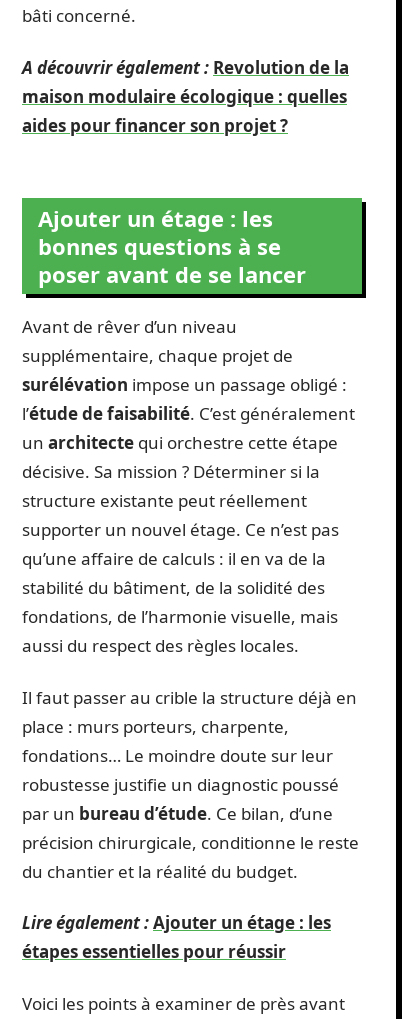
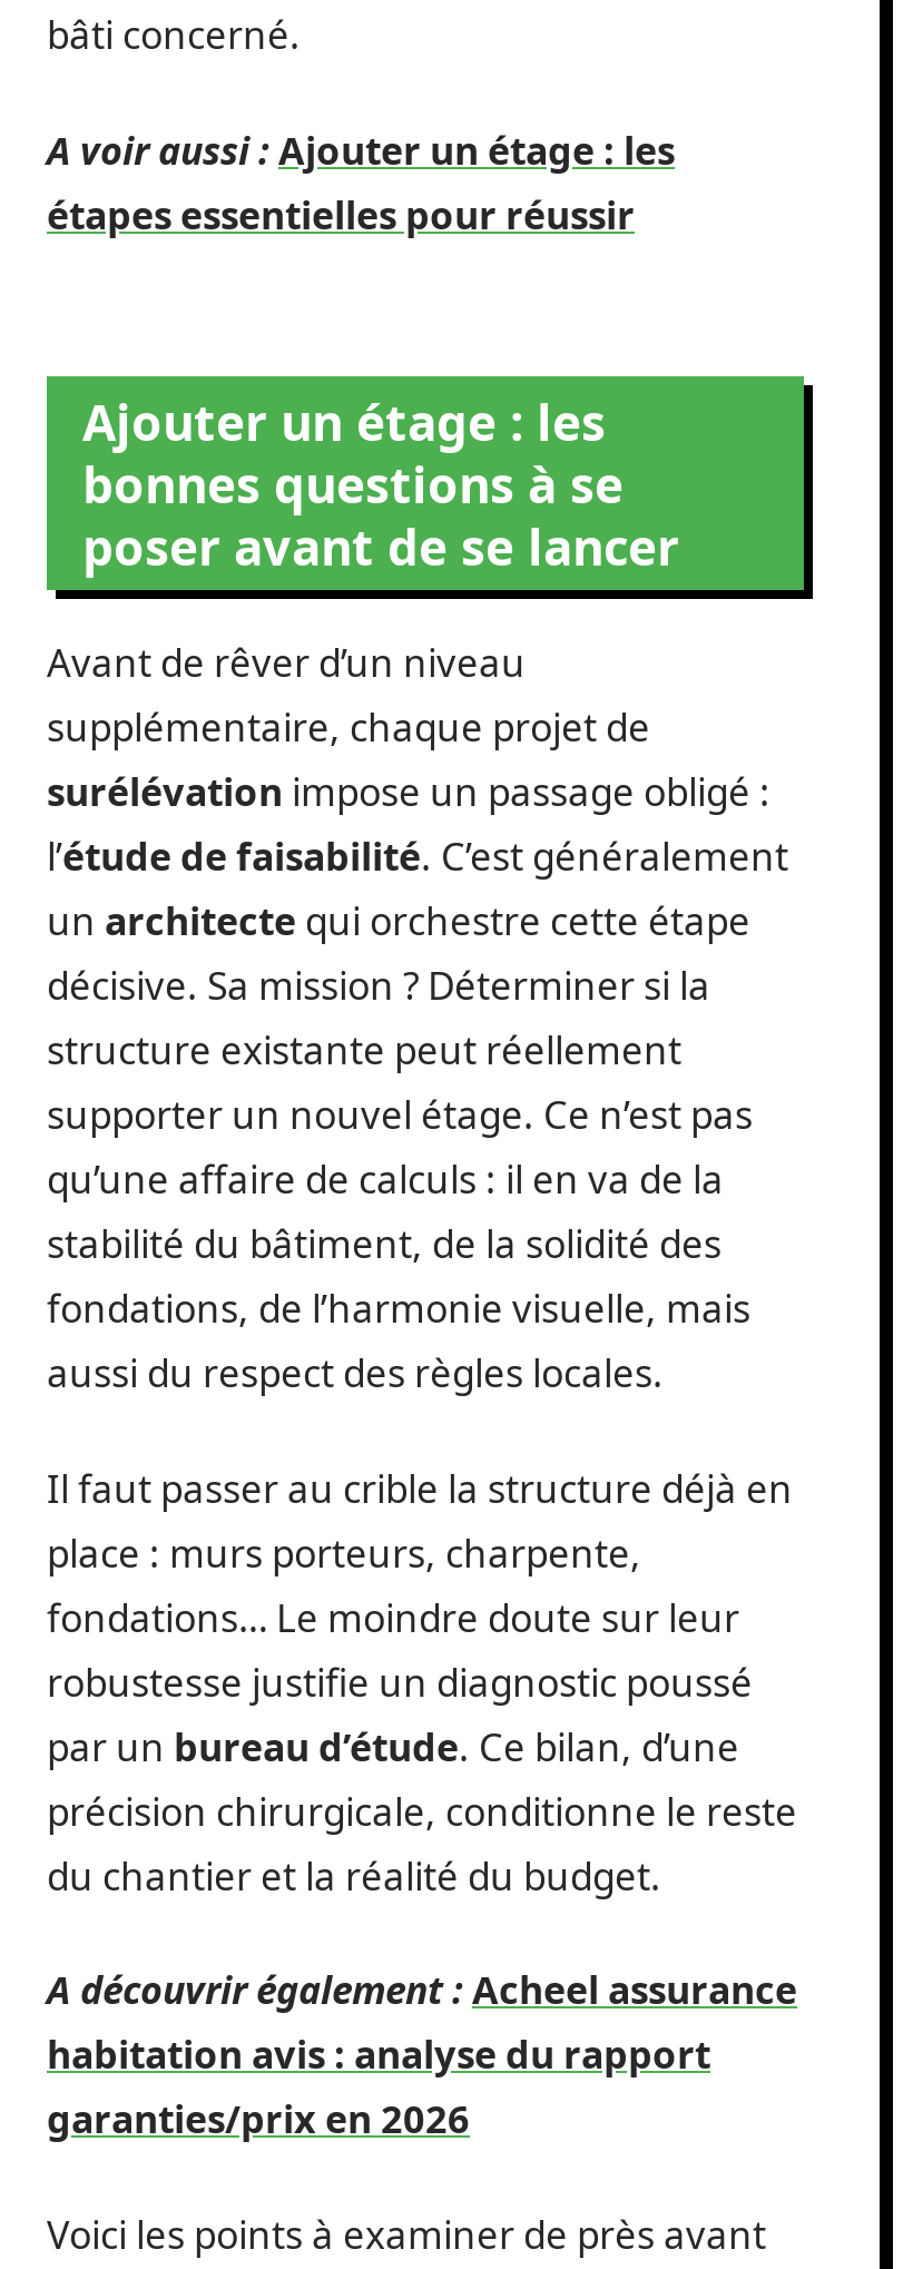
[22,55,349,136] A découvrir également : Revolution de la | maison modulaire écologique : quelles | aides pour financer son projet ? -> [47,124,675,175] A voir aussi : Ajouter un étage : les
moved [22,203,359,882] -> [47,387,797,1900]: Ajouter un étage : les | bonnes questions à se | poser avant de se lancer | ... | précision chirurgicale, conditionne le reste | du chantier et la réalité du budget.
[22,911,331,934] Lire également : Ajouter un étage : les -> [47,1964,797,2144] A découvrir également : Acheel assurance | habitation avis : analyse du rapport | garanties/prix en 2026
moved [22,940,286,963] -> [47,188,635,239]: étapes essentielles pour réussir

